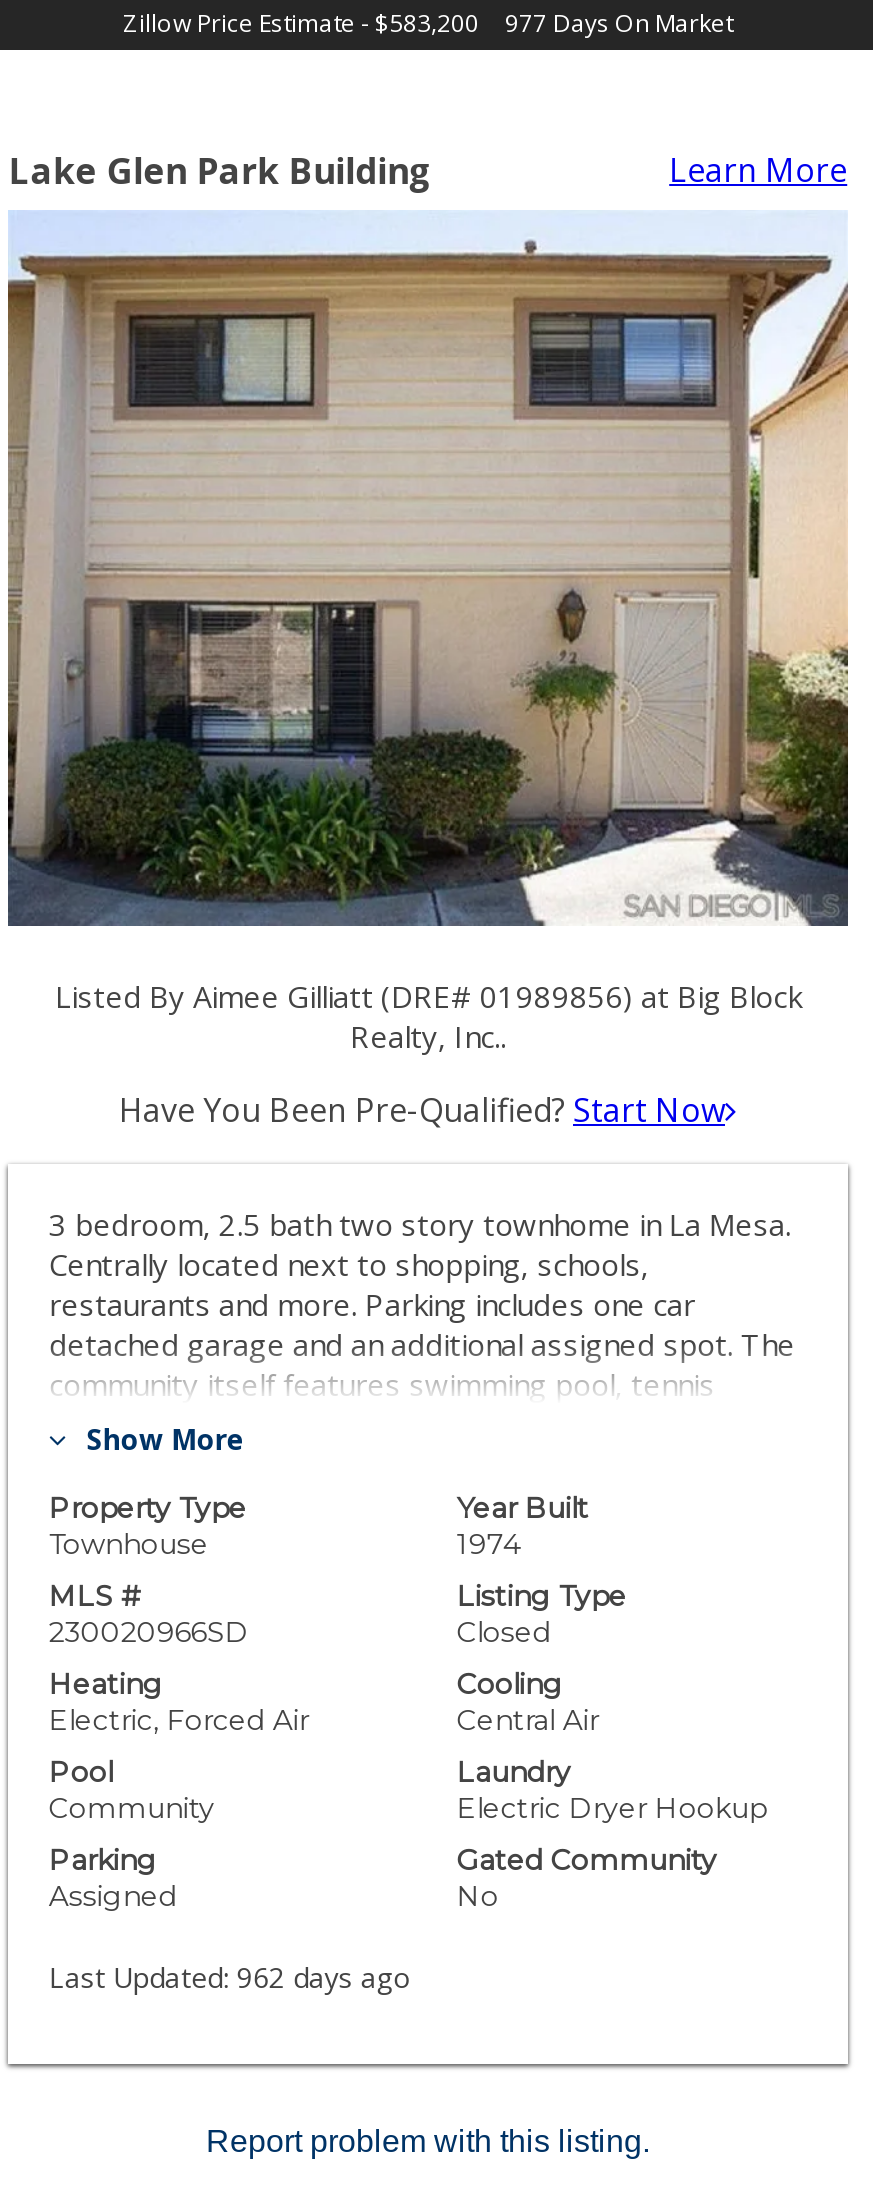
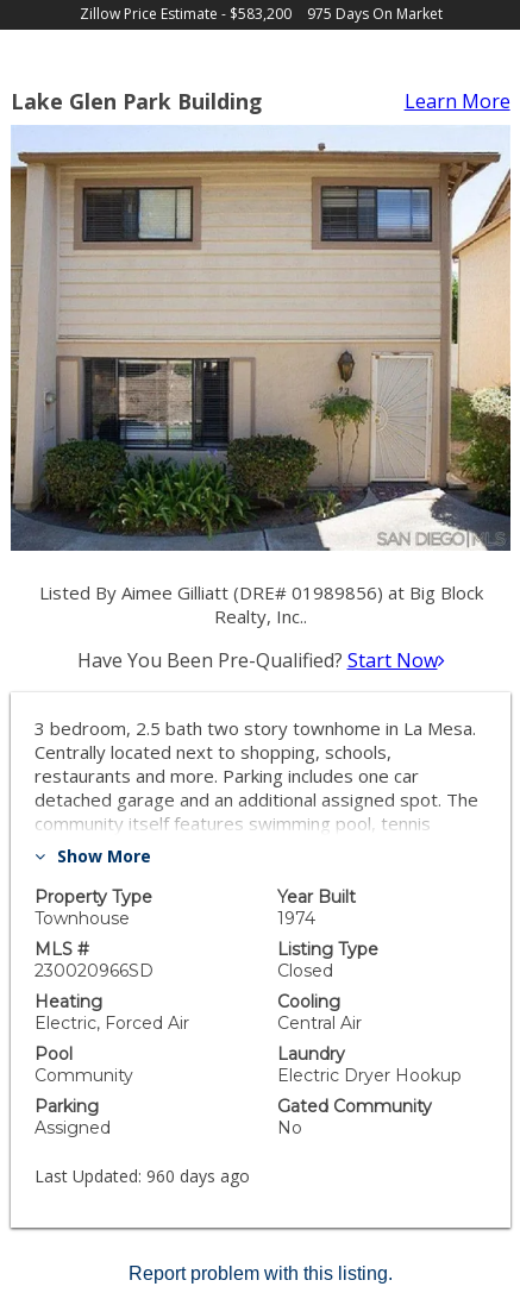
[505,6,733,40] 977 Days On Market -> [306,4,442,24] 975 Days On Market
[49,1958,411,1996] Last Updated: 962 days ago -> [35,1164,250,1187] Last Updated: 960 days ago

